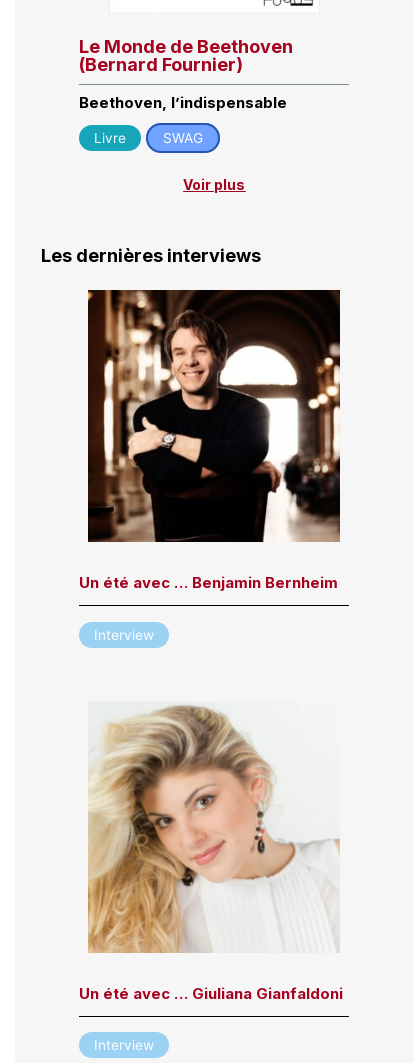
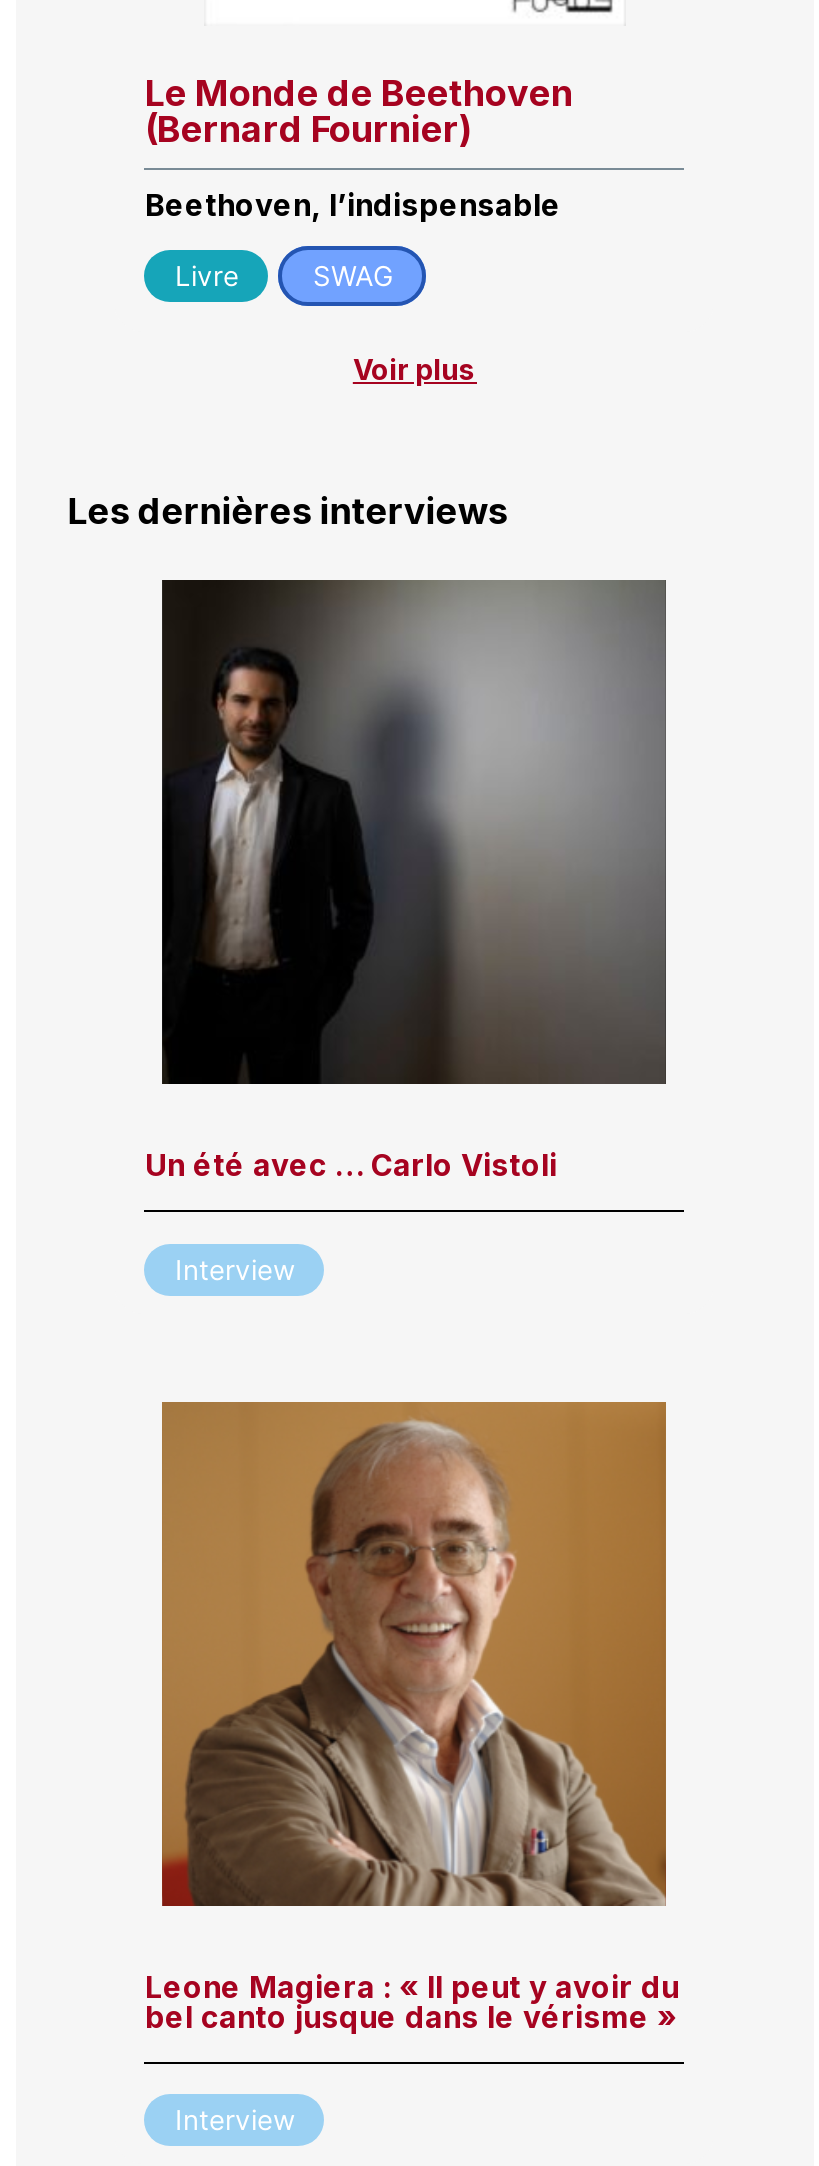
[79,289,341,592] [image] | Un été avec … Benjamin Bernheim -> [145,578,668,1185] [image] | Un été avec … Carlo Vistoli
[79,701,343,1003] [image] | Un été avec … Giuliana Gianfaldoni -> [145,1400,679,2035] [image] | Leone Magiera : « Il peut y avoir du | bel canto jusque dans le vérisme »

